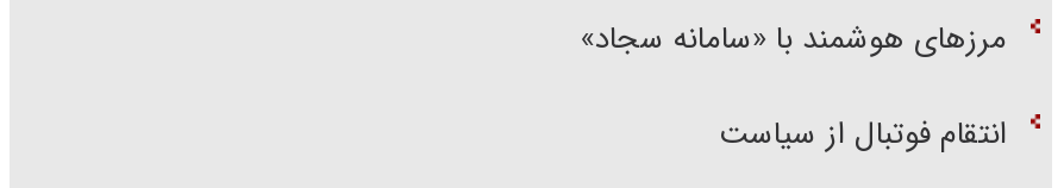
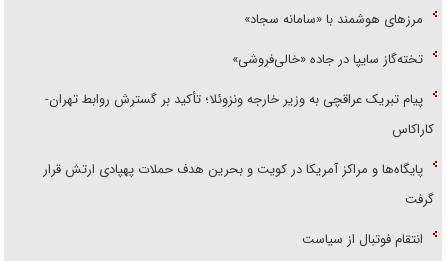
none -> [43,49,434,210] تخته‌گاز سایپا در جاده «خالی‌فروشی» | پیام تبریک عراقچی به وزیر خارجه ونزوئلا؛ تأکید بر گسترش روابط تهران- | کاراکاس | پایگاه‌ها و مراکز آمریکا در کویت و بحرین هدف حملات پهپادی ارتش قرار | گرفت

